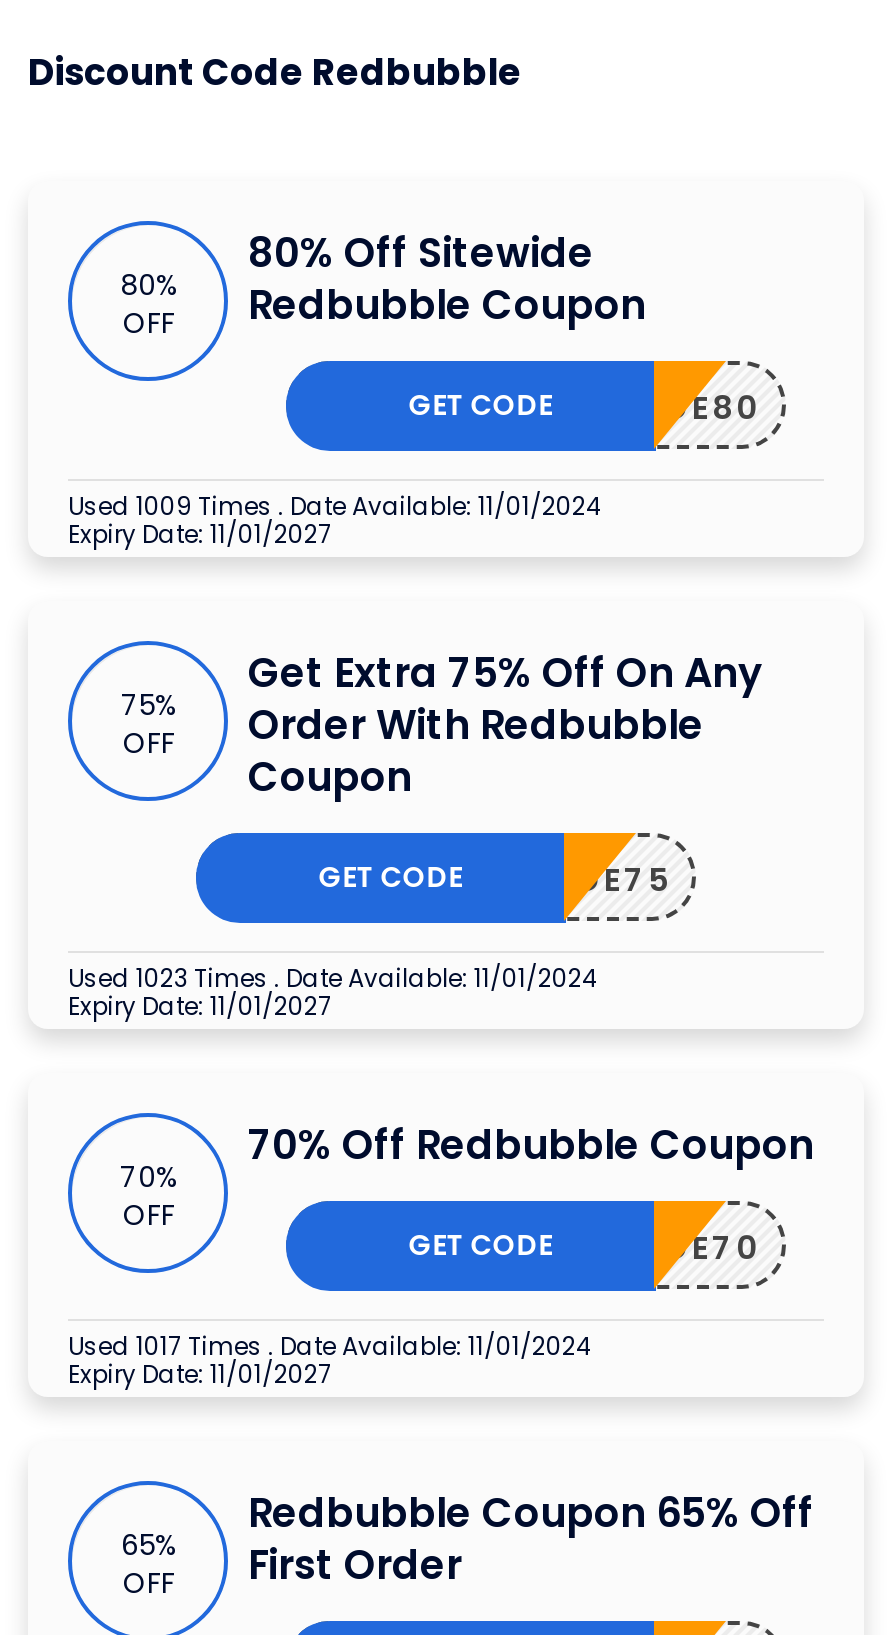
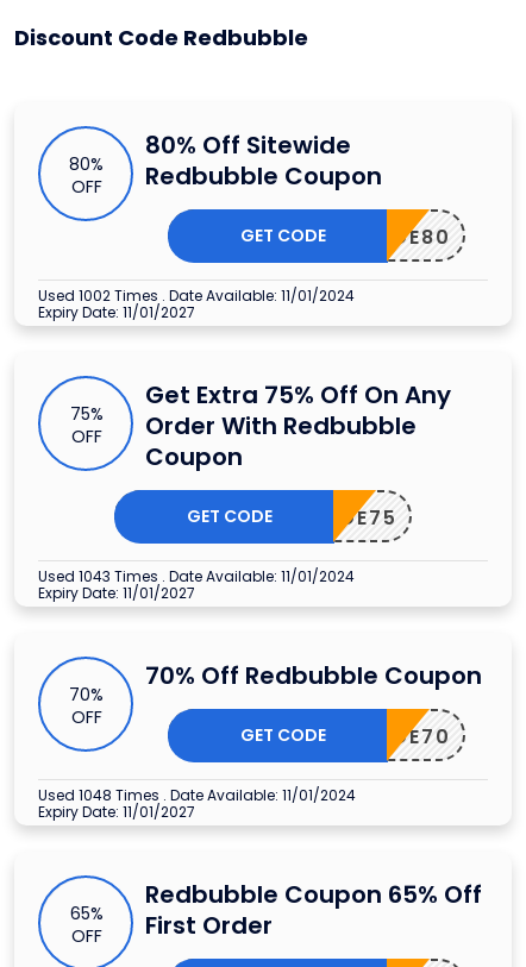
[68,490,602,524] Used 1009 Times. Date Available: 11/01/2024 -> [38,286,355,306] Used 1002 Times. Date Available: 11/01/2024
[68,962,598,996] Used 1023 Times. Date Available: 11/01/2024 -> [38,567,355,587] Used 1043 Times. Date Available: 11/01/2024
[68,1330,592,1364] Used 1017 Times. Date Available: 11/01/2024 -> [38,786,356,806] Used 1048 Times. Date Available: 11/01/2024

